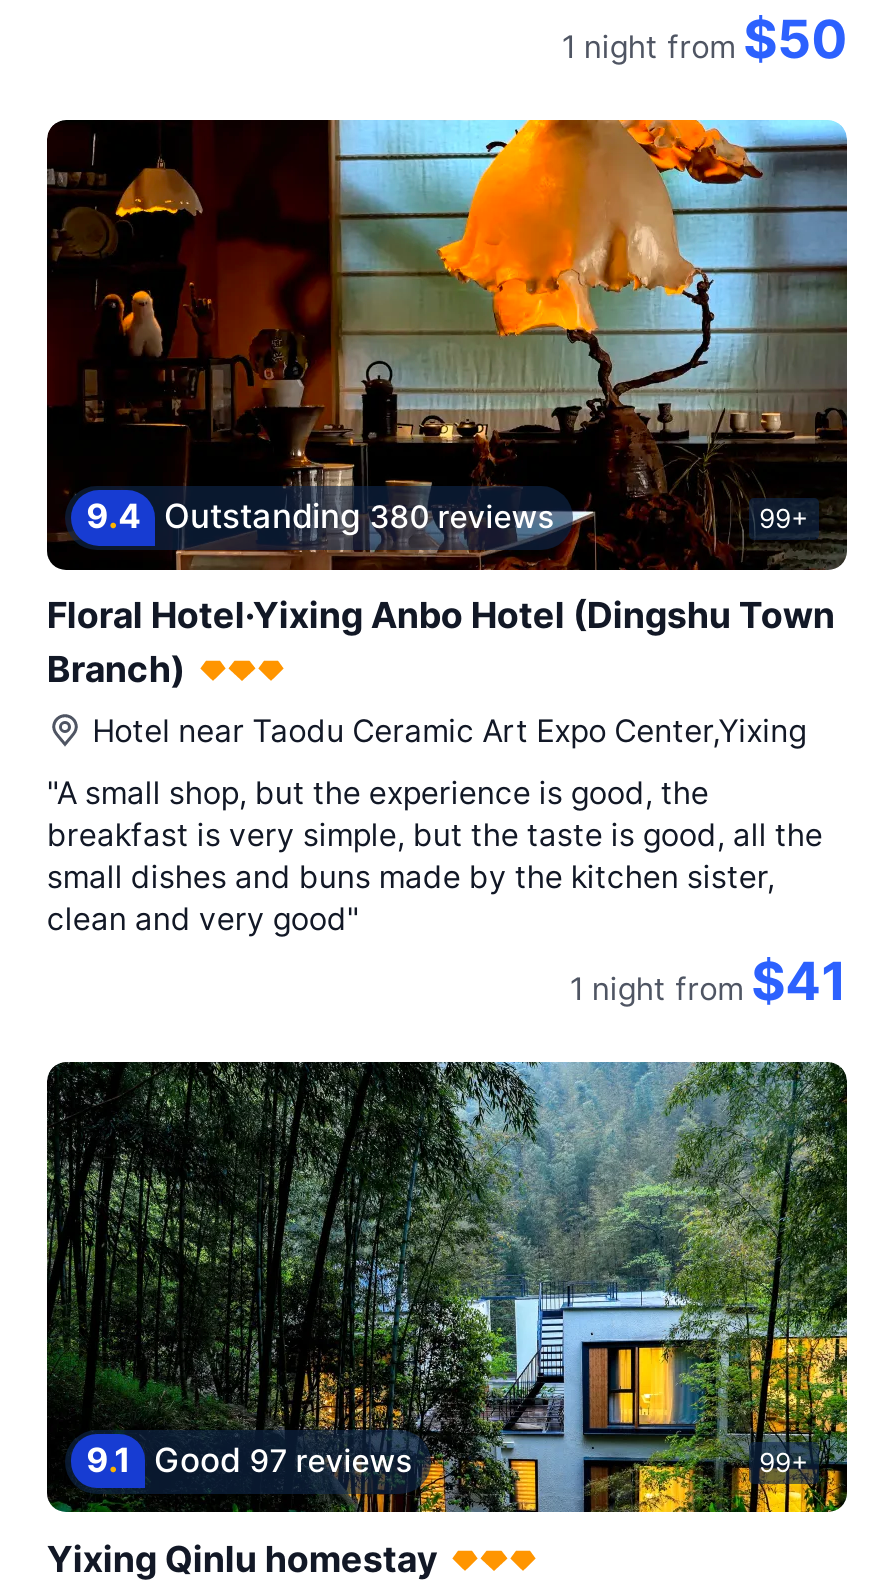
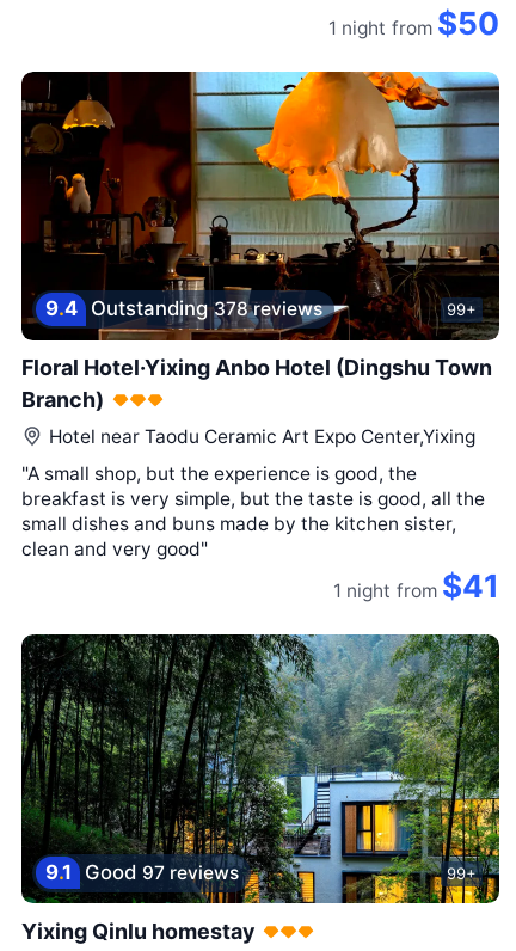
[86,497,553,537] 9.4 Outstanding 380 reviews -> [45,297,323,321] 9.4 Outstanding 378 reviews

